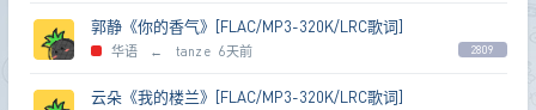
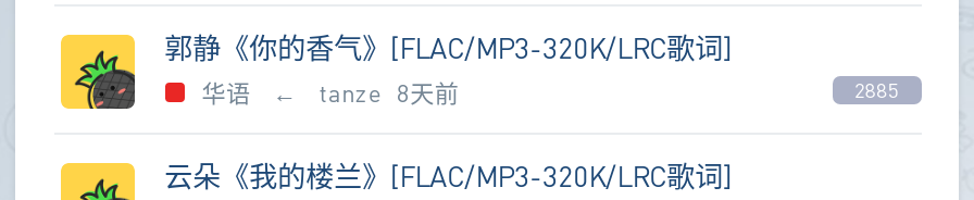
[176,44,253,59] tanze 6天前 -> [319,79,459,107] tanze 8天前
[470,44,495,57] 2809 -> [854,79,899,103] 2885

